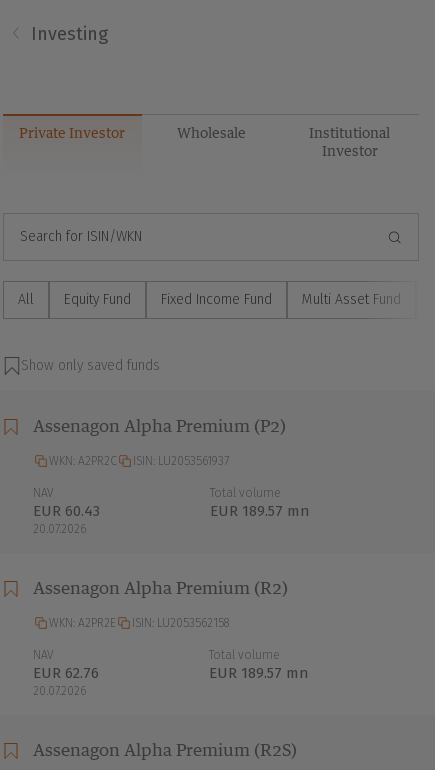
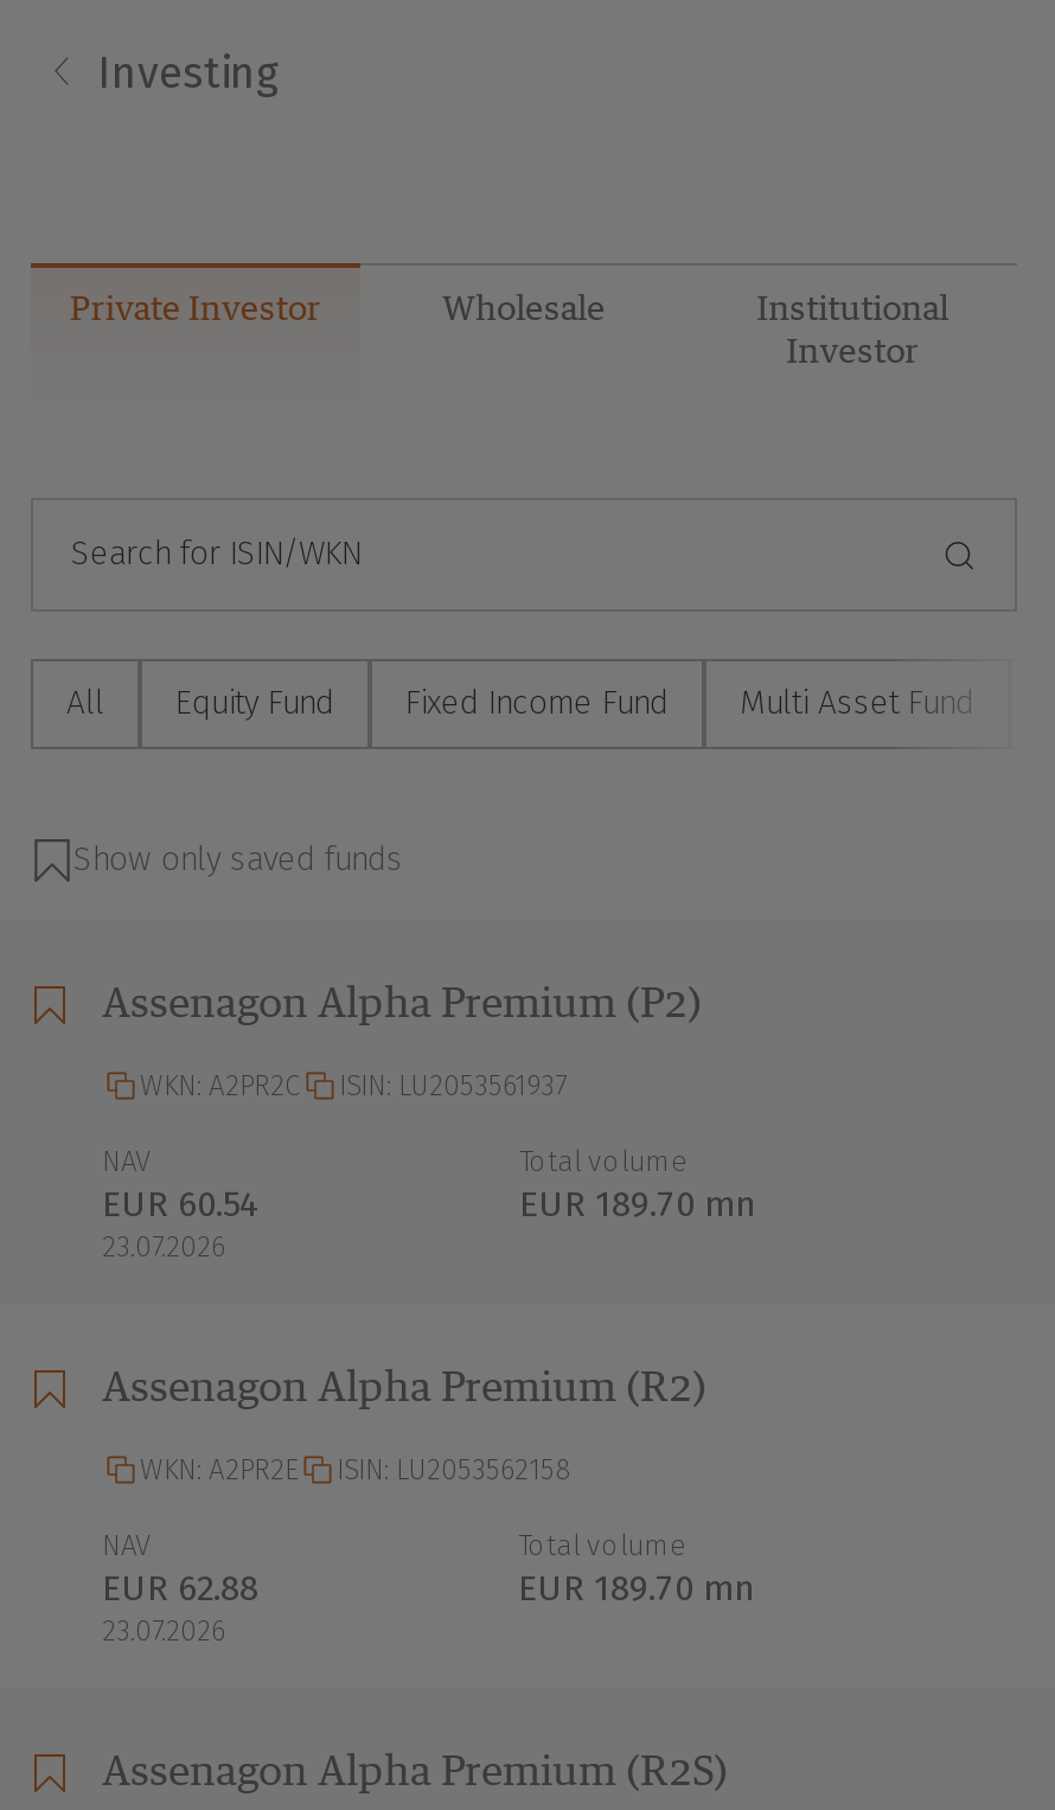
[33,502,100,520] EUR 60.43 -> [102,1184,261,1226] EUR 60.54
[209,502,309,520] EUR 189.57 mn -> [519,1184,759,1226] EUR 189.70 mn
[33,522,86,536] 20.07.2026 -> [102,1231,225,1264] 23.07.2026
[33,664,99,682] EUR 62.76 -> [102,1568,258,1610] EUR 62.88
[209,664,309,682] EUR 189.57 mn -> [518,1568,757,1610] EUR 189.70 mn
[33,684,86,698] 20.07.2026 -> [102,1615,225,1648] 23.07.2026

